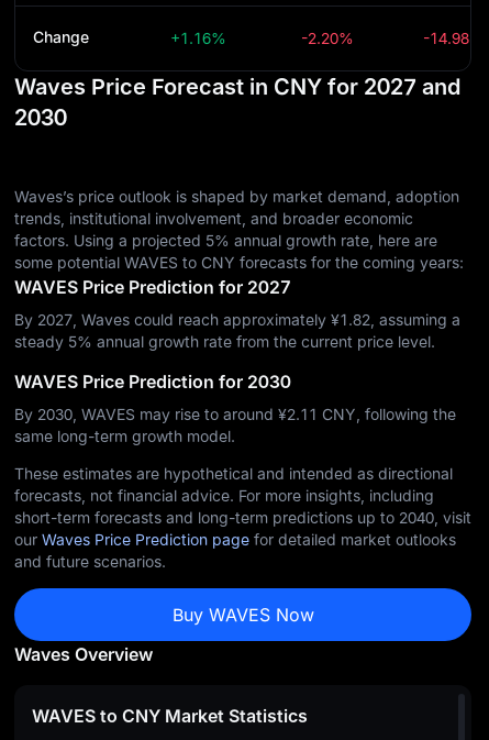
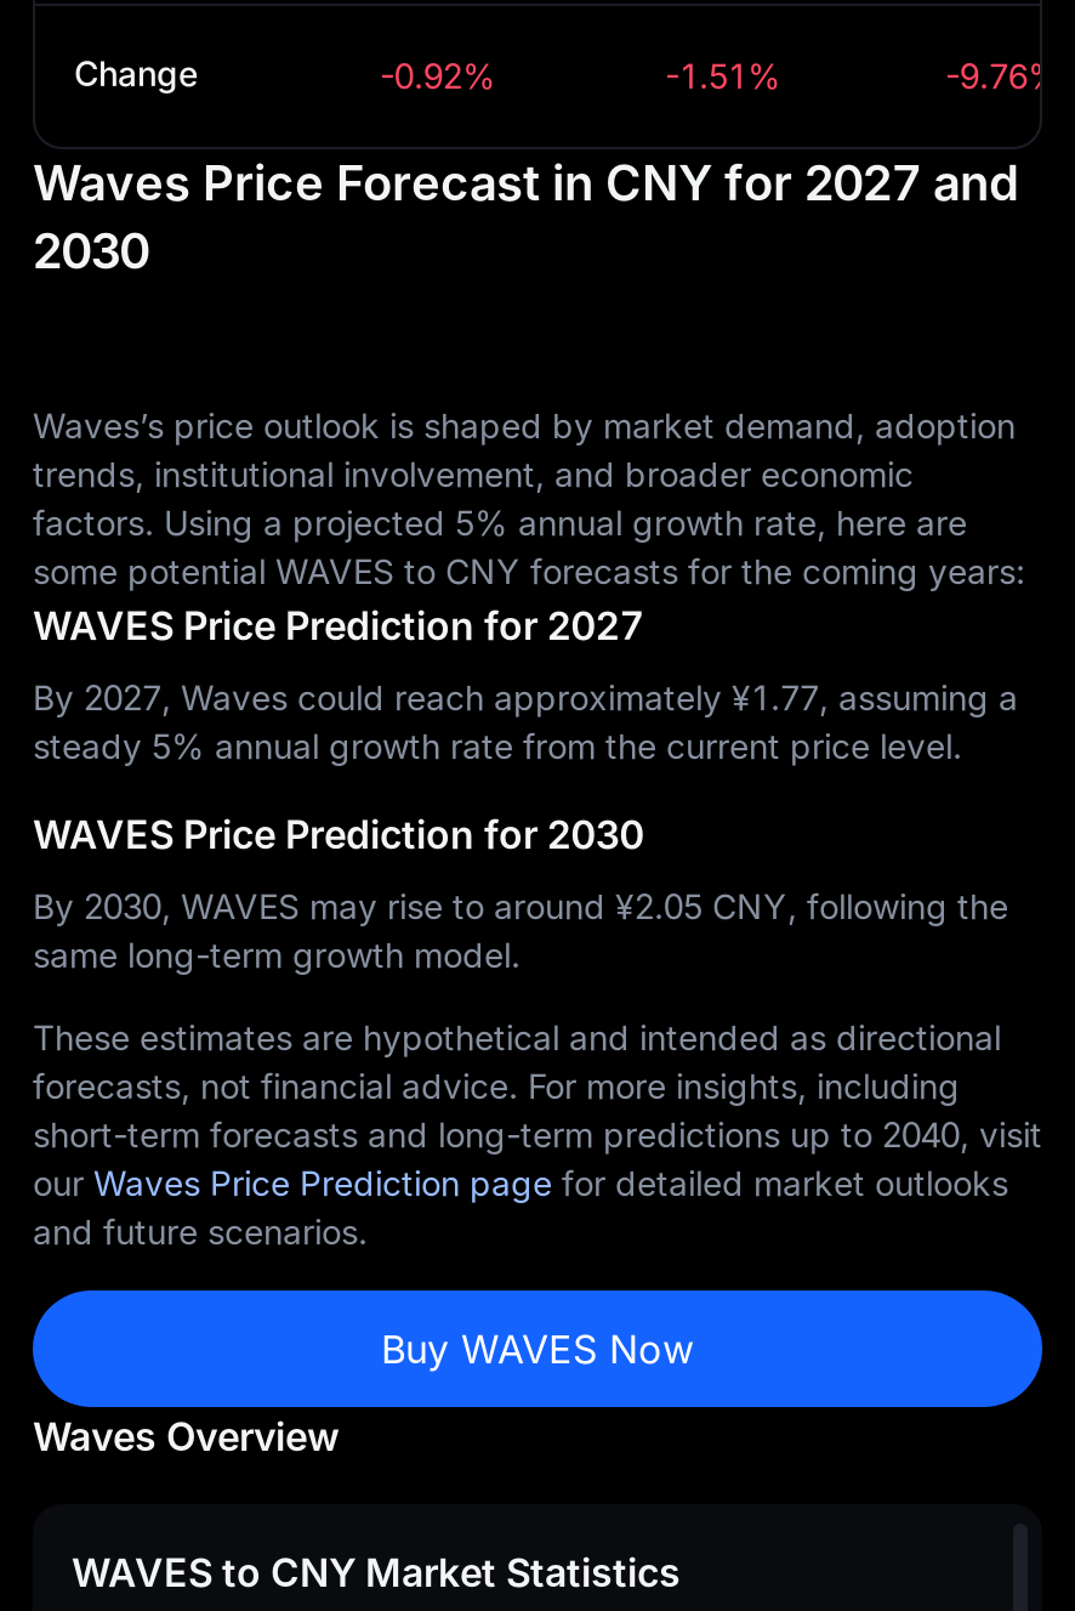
[170,29,226,48] +1.16% -> [380,56,496,97] -0.92%
[301,29,353,48] -2.20% -> [665,56,781,97] -1.51%
[423,29,485,48] -14.98% -> [945,56,1062,97] -9.76%
[14,311,460,329] By 2027, Waves could reach approximately ¥1.82, assuming a -> [33,677,1018,718] By 2027, Waves could reach approximately ¥1.77, assuming a
[14,405,456,424] By 2030, WAVES may rise to around ¥2.11 CNY, following the -> [33,886,1008,927] By 2030, WAVES may rise to around ¥2.05 CNY, following the

